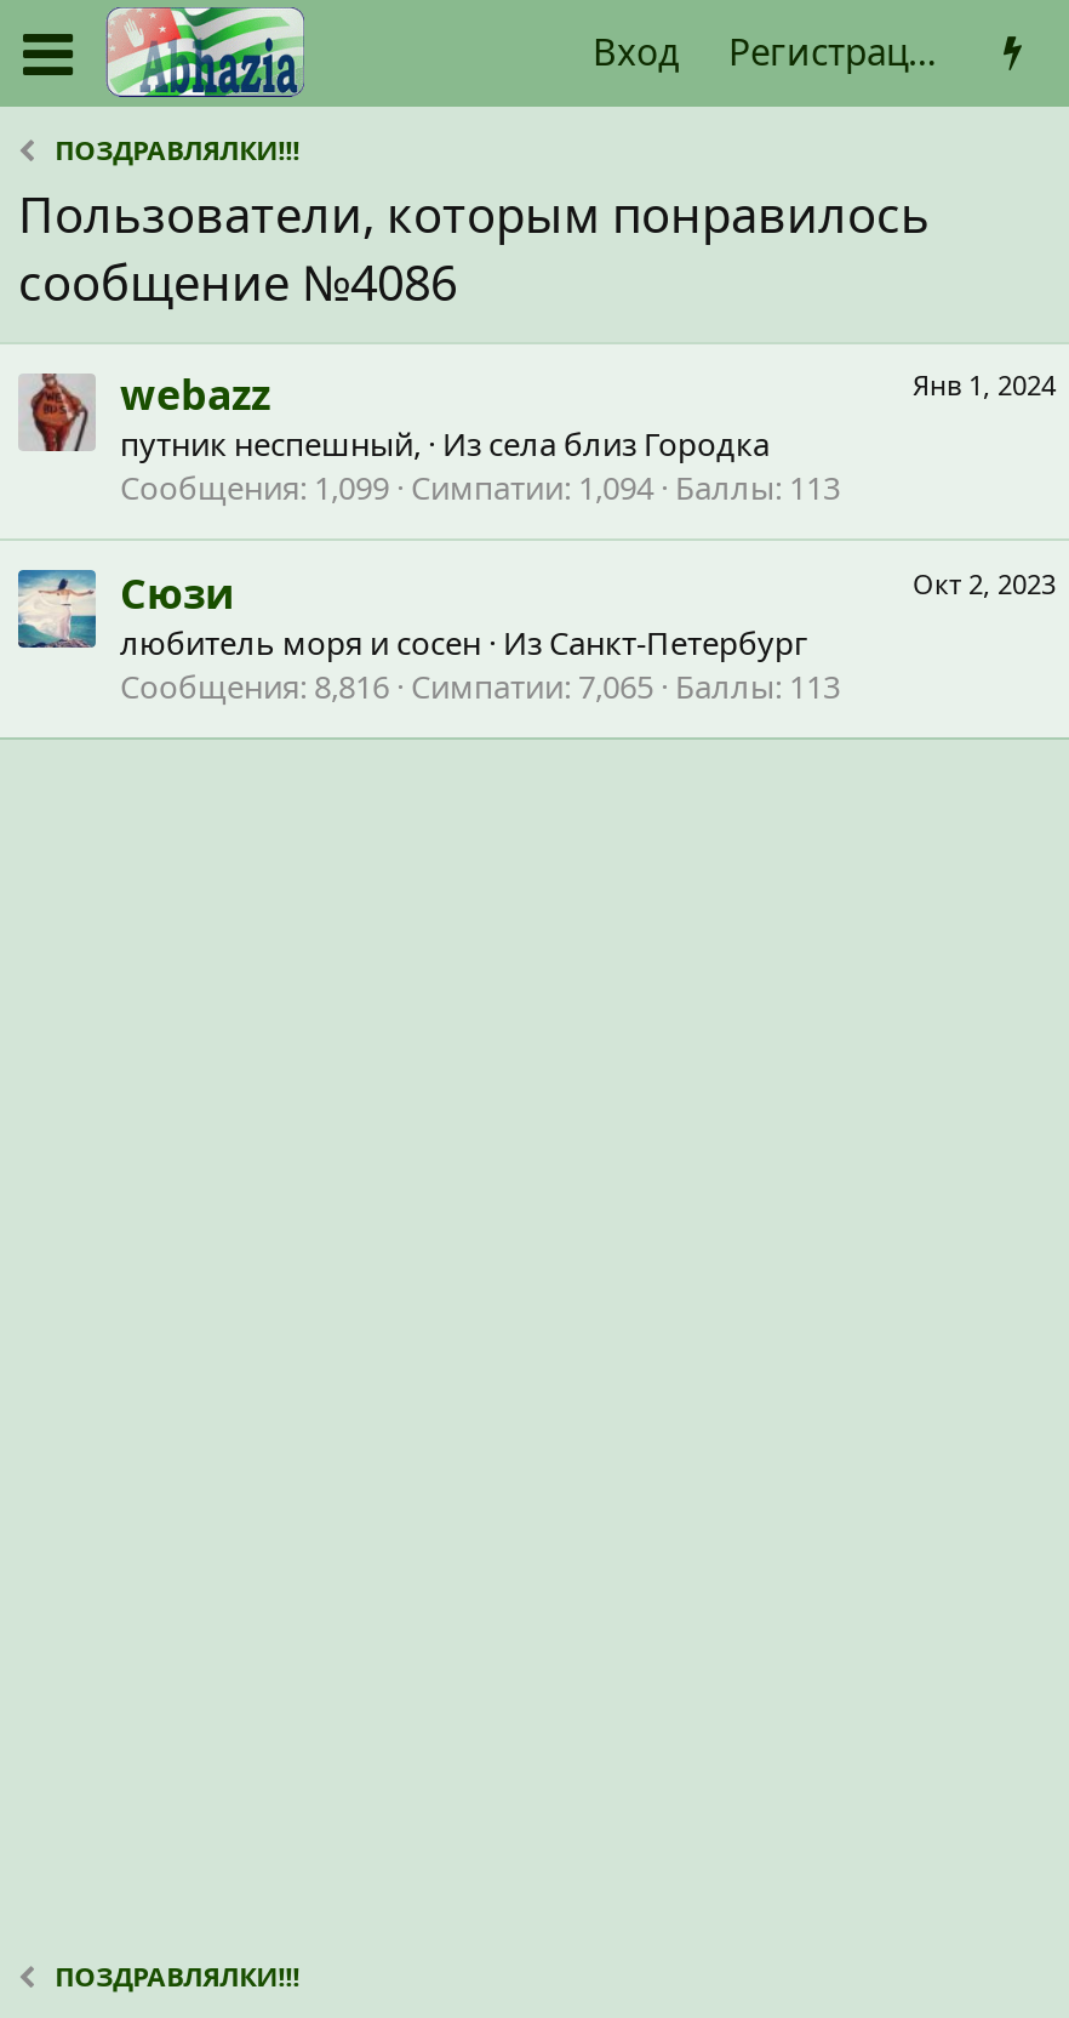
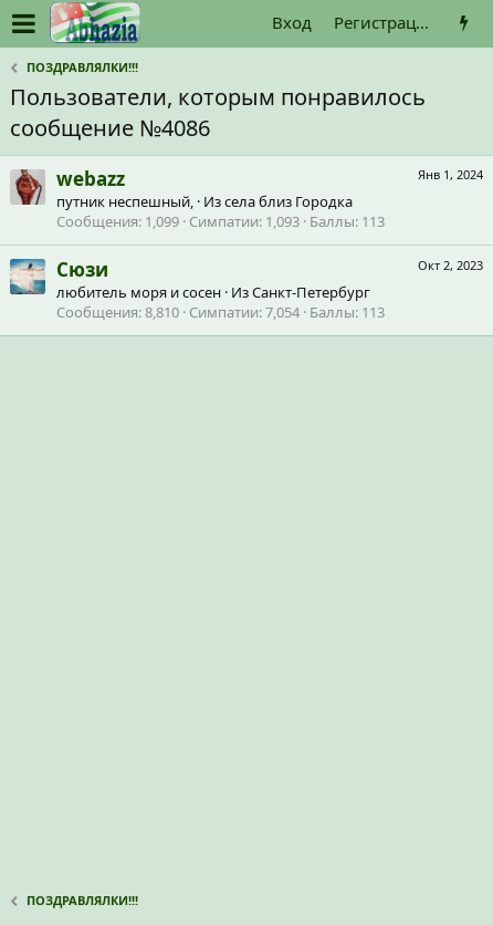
[120,466,840,510] Сообщения 1,099 Симпатии 1,094 Баллы 113 -> [56,212,385,232] Сообщения 1,099 Симпатии 1,093 Баллы 113
[120,664,840,707] Сообщения 8,816 Симпатии 7,065 Баллы 113 -> [56,302,385,322] Сообщения 8,810 Симпатии 7,054 Баллы 113

